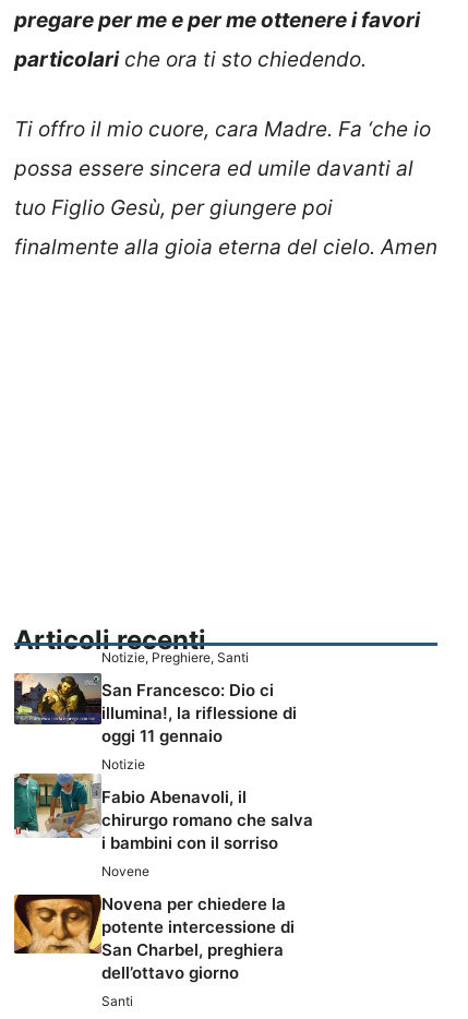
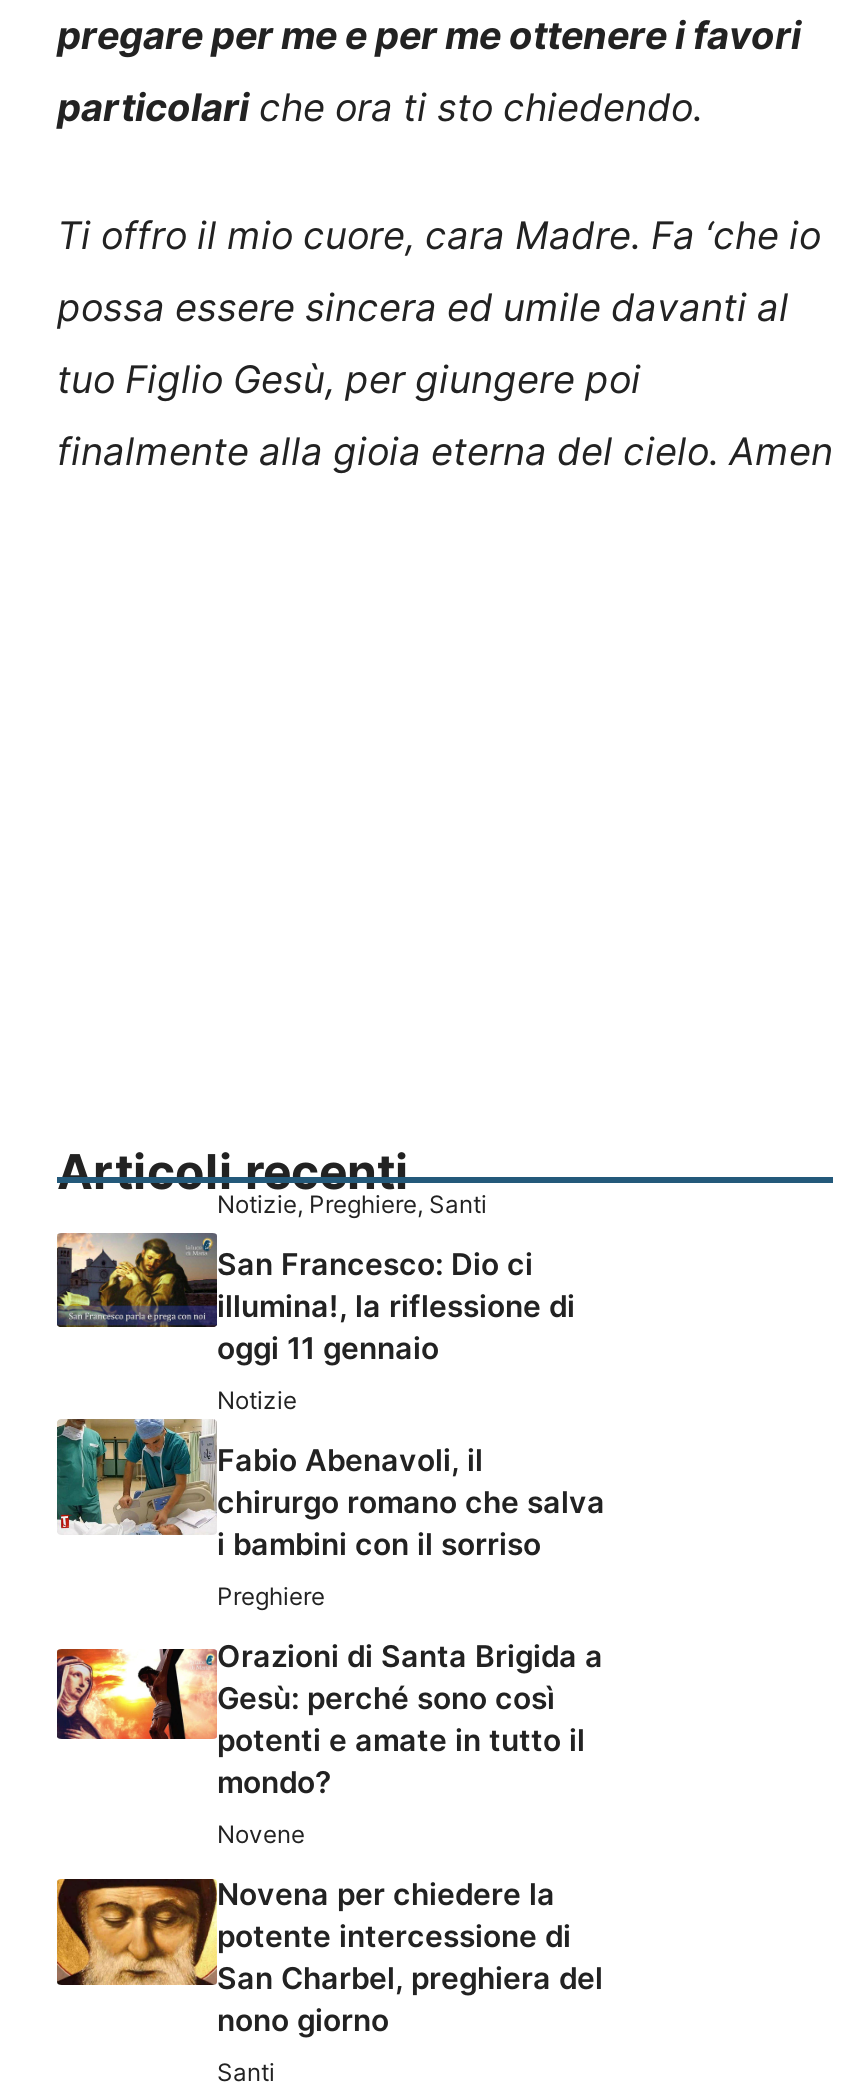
none -> [55,1580,603,1800] [image] | Preghiere | Orazioni di Santa Brigida a | Gesù: perché sono così | potenti e amate in tutto il | mondo?
[101,939,284,983] San Charbel, preghiera | dell’ottavo giorno -> [217,1958,603,2038] San Charbel, preghiera del | nono giorno

